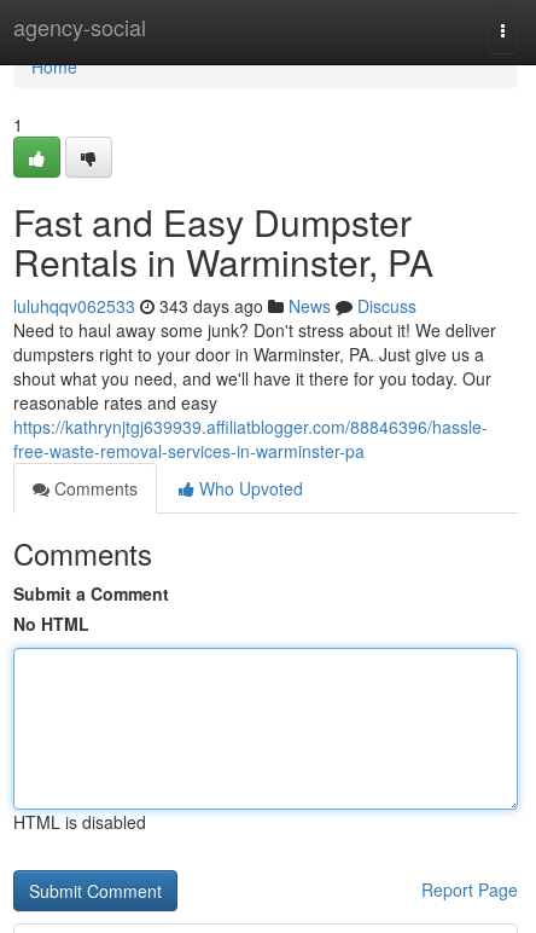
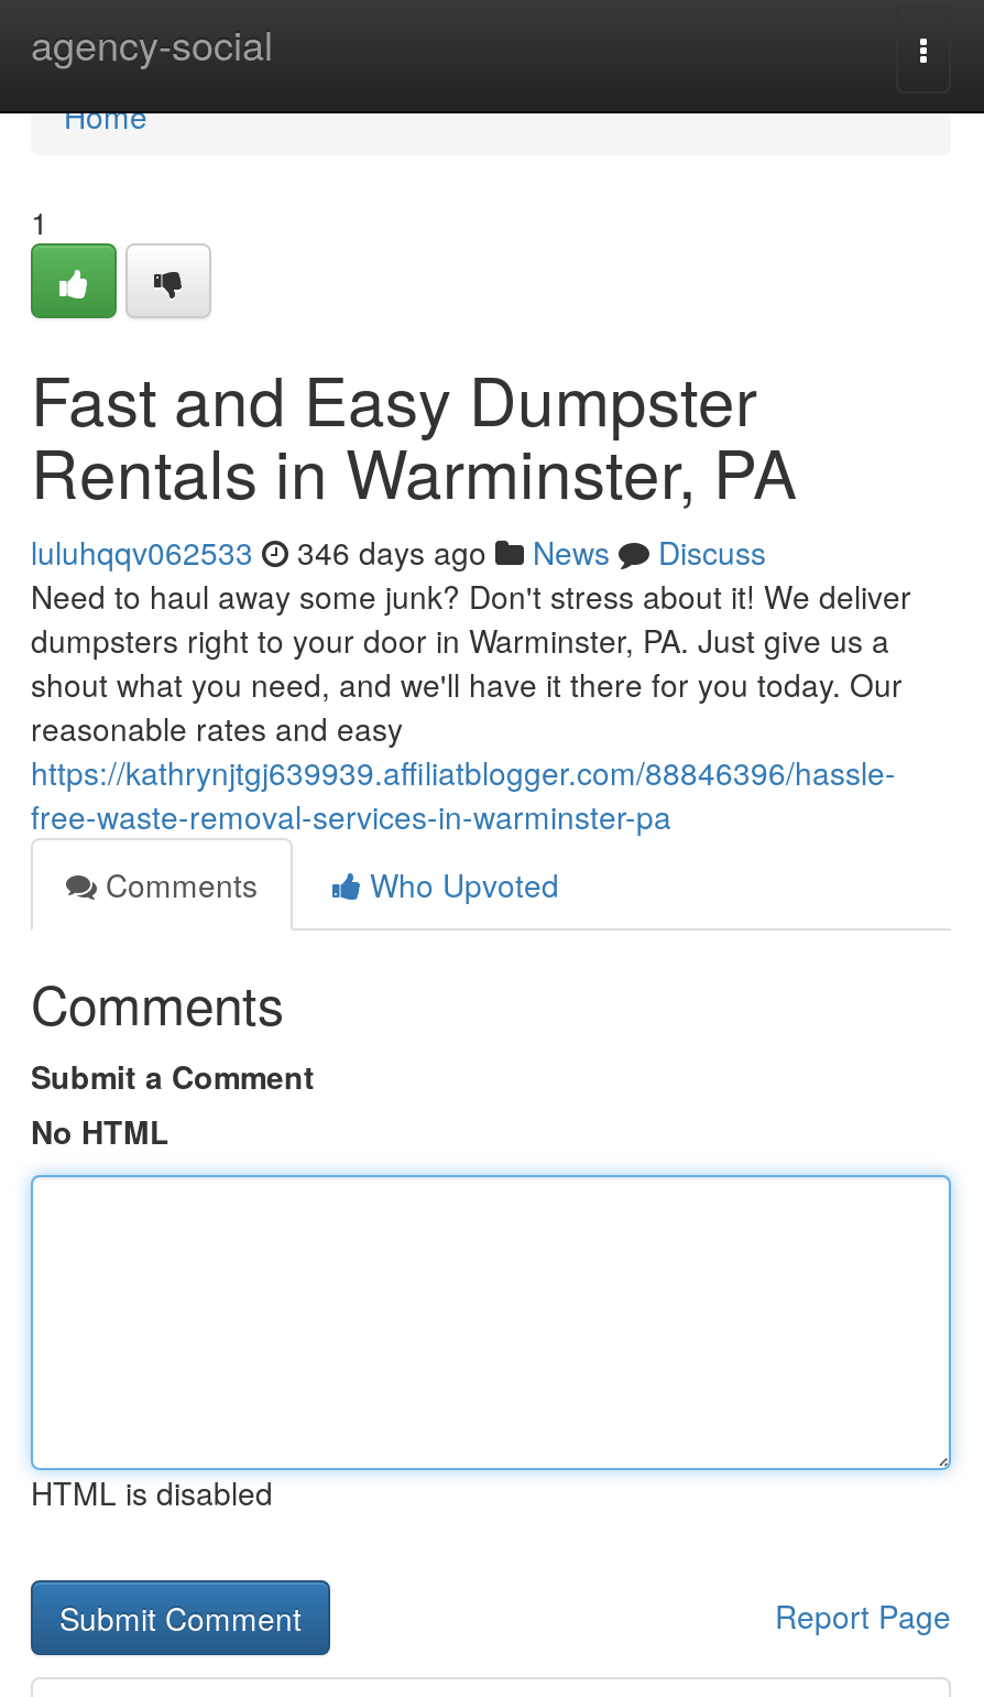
[13,294,416,318] luluhqqv062533 343 days ago News Discuss -> [31,530,766,574] luluhqqv062533 346 days ago News Discuss

